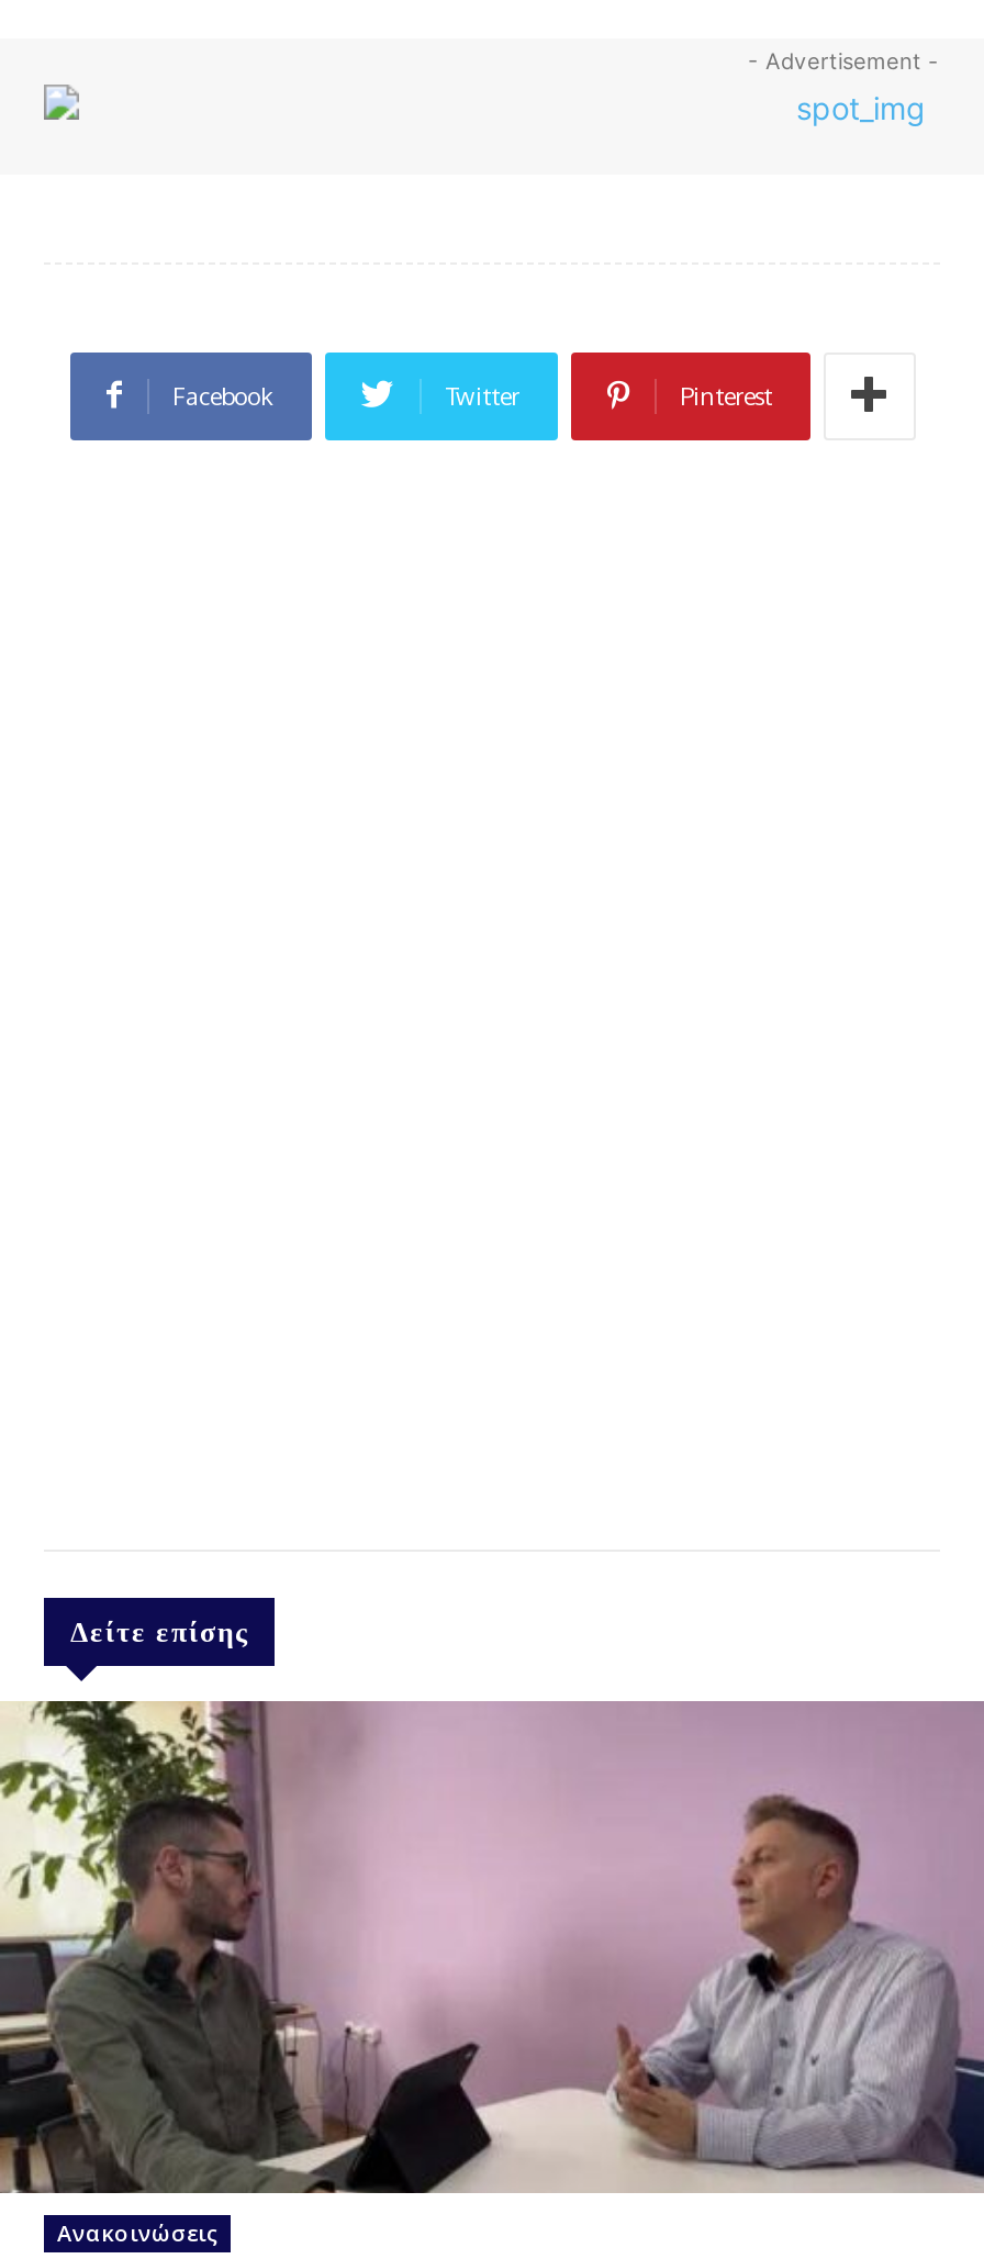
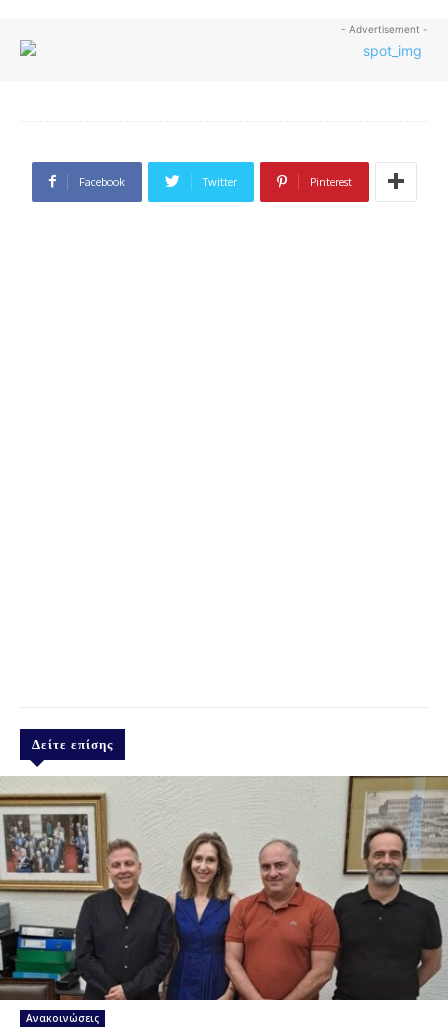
[7,1701,977,2195] [image] -> [3,775,445,1001] [image]

